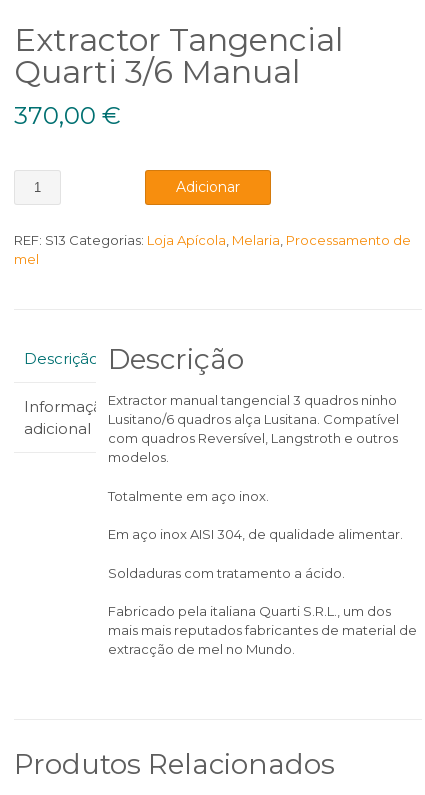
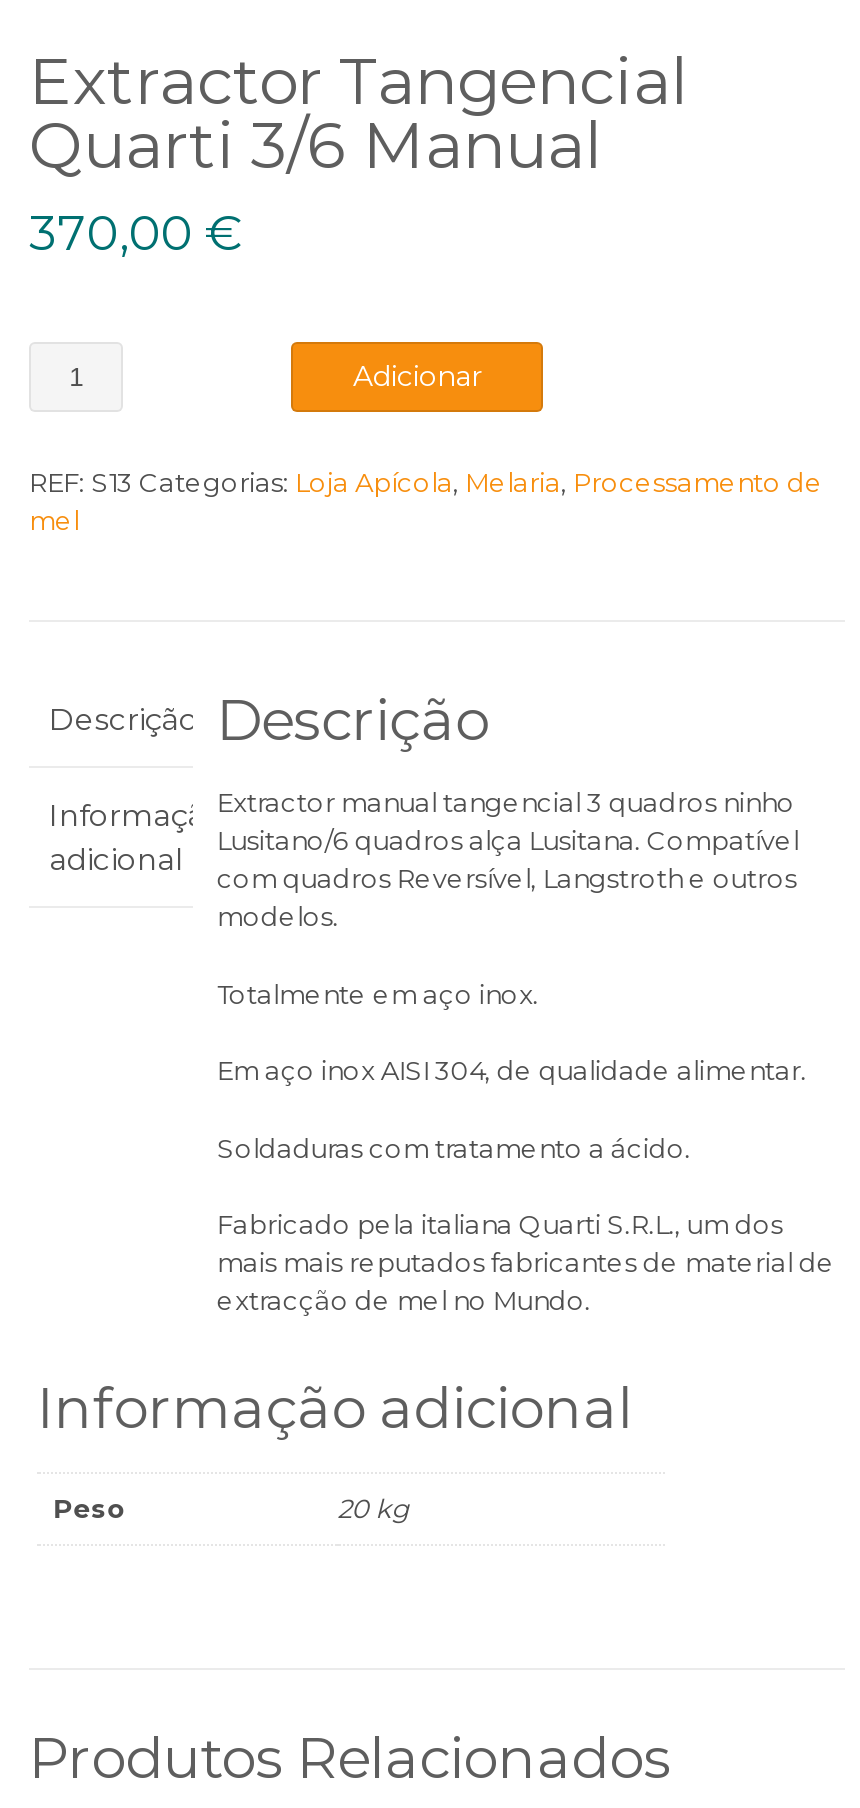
none -> [37,1373,633,1524] Informação adicional | Peso | 20 kg

